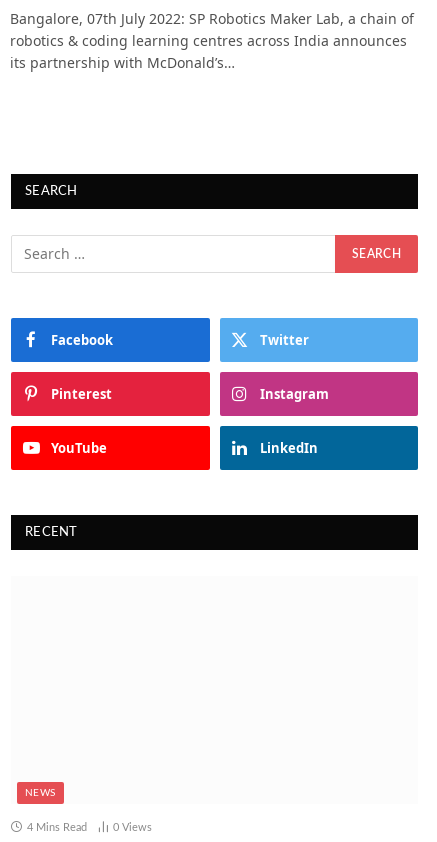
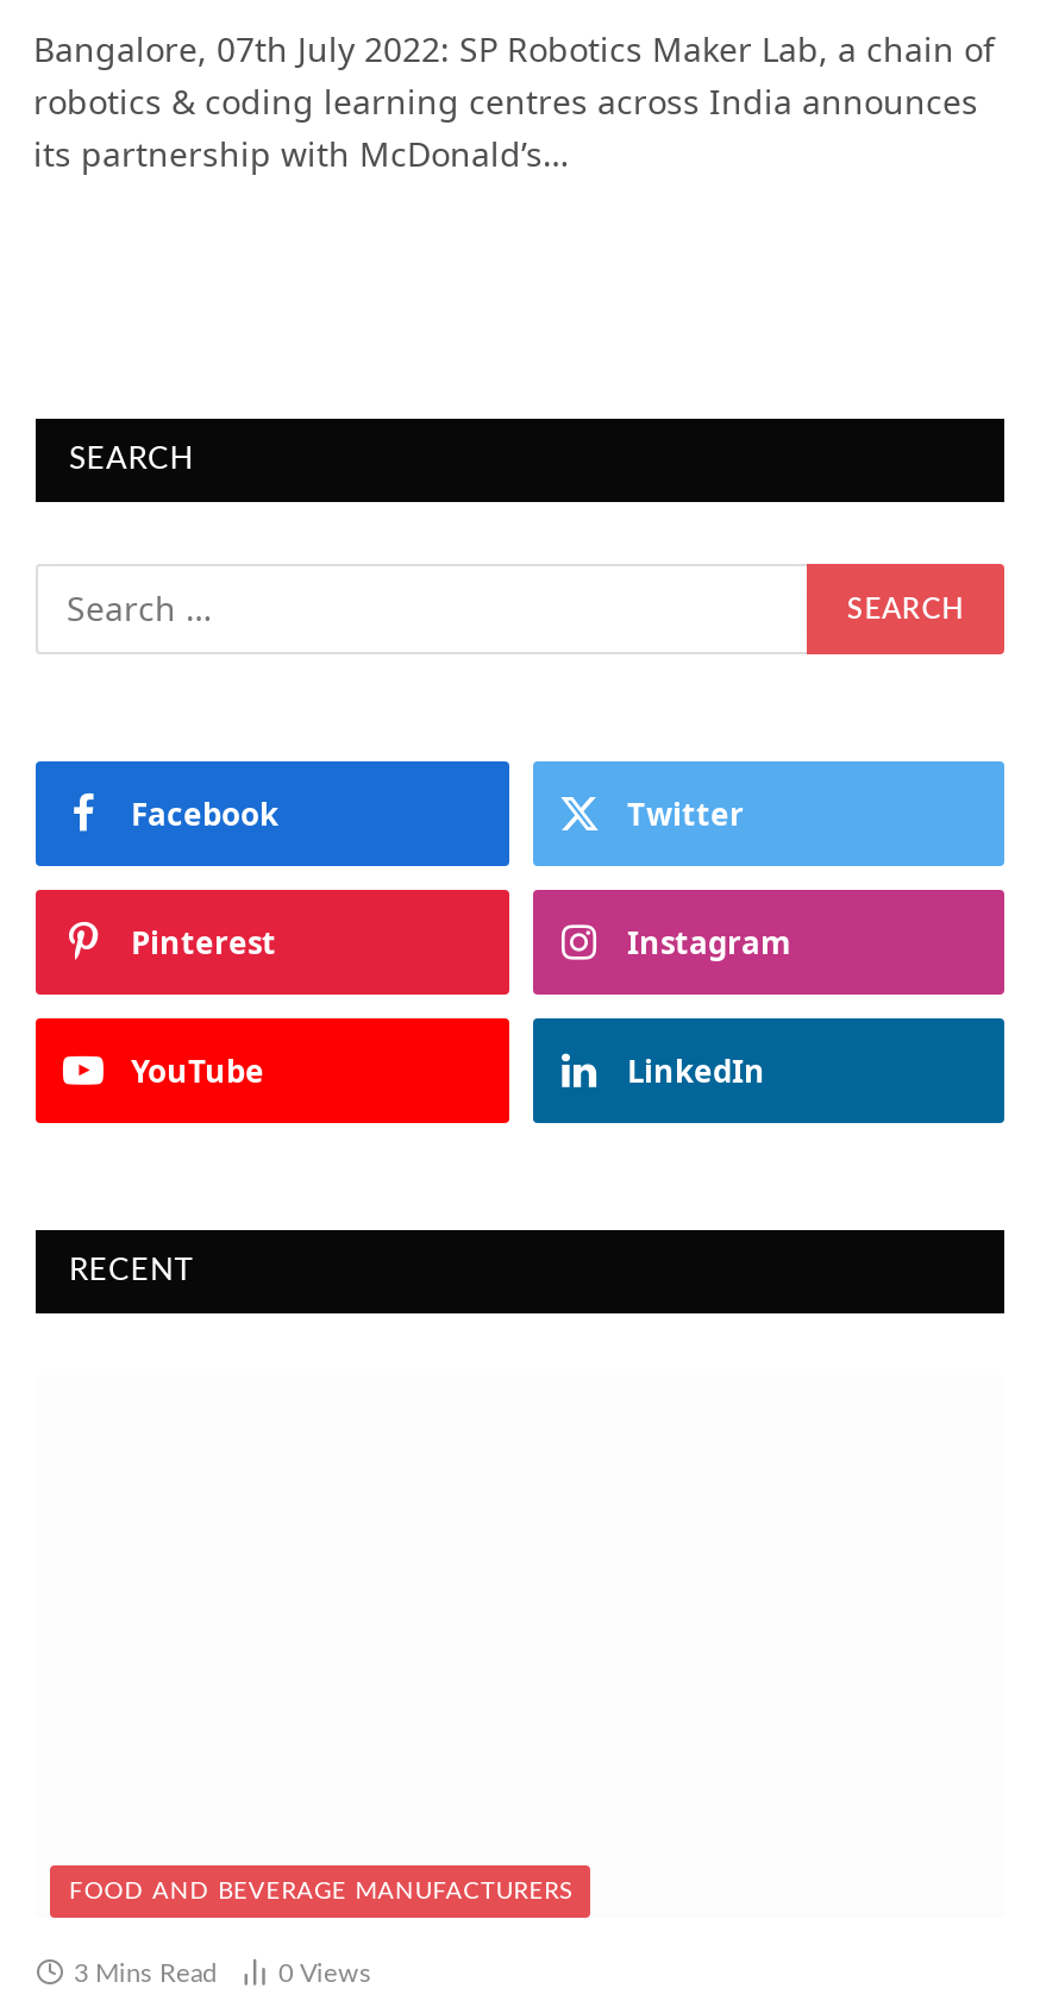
[25,788,56,798] NEWS -> [69,1881,572,1904] FOOD AND BEVERAGE MANUFACTURERS
[27,822,87,833] 4 Mins Read -> [74,1962,217,1988] 3 Mins Read

